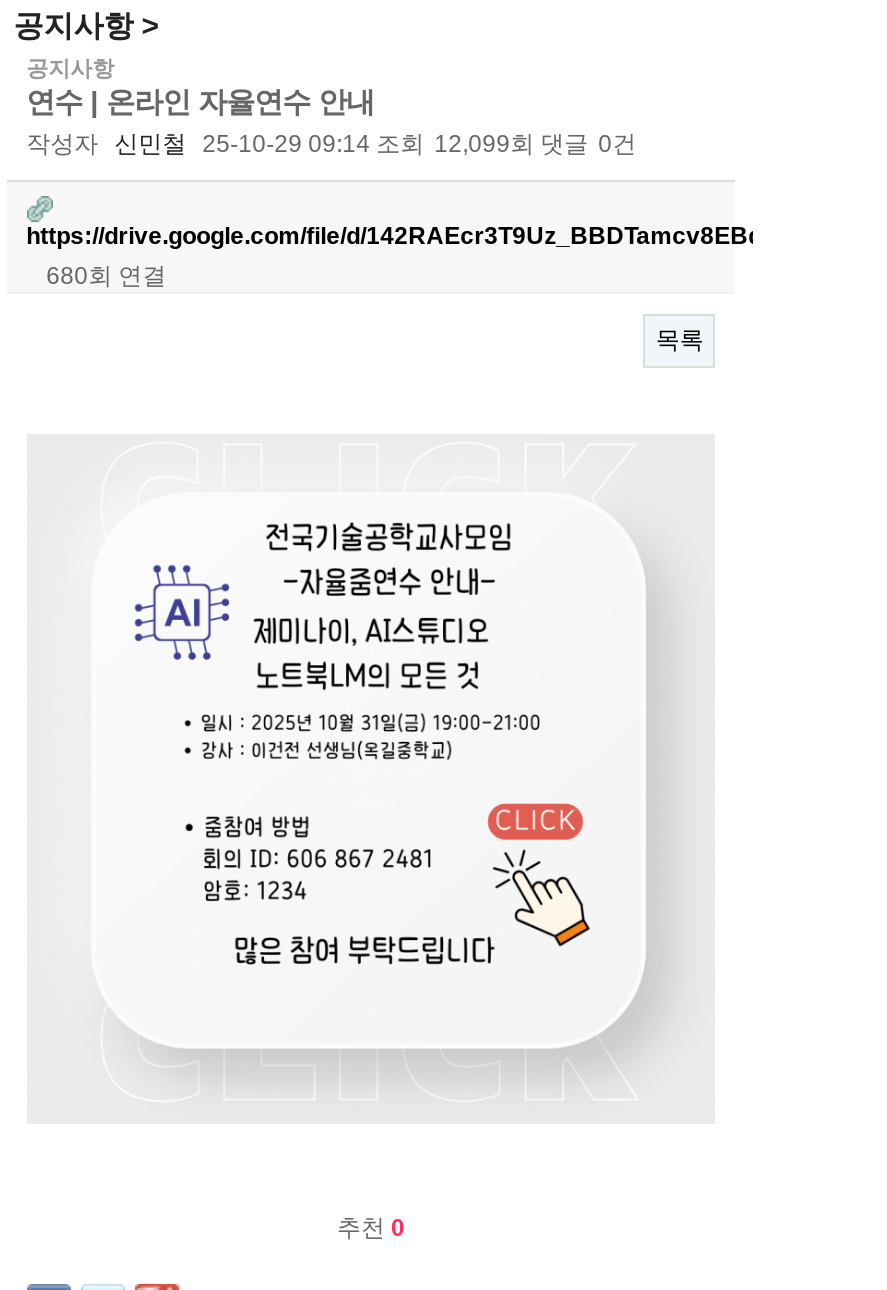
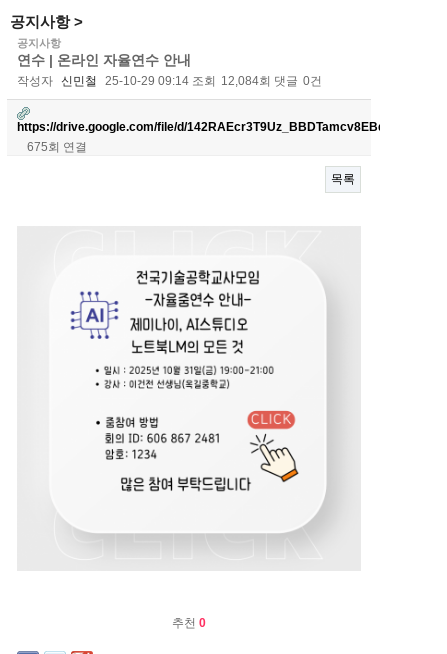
[26,131,636,159] 작성자 신민철 25-10-29 09:14 조회 12,099회 댓글 0건 -> [17,74,322,88] 작성자 신민철 25-10-29 09:14 조회 12,084회 댓글 0건
[46,263,166,291] 680회 연결 -> [27,140,87,154] 675회 연결

